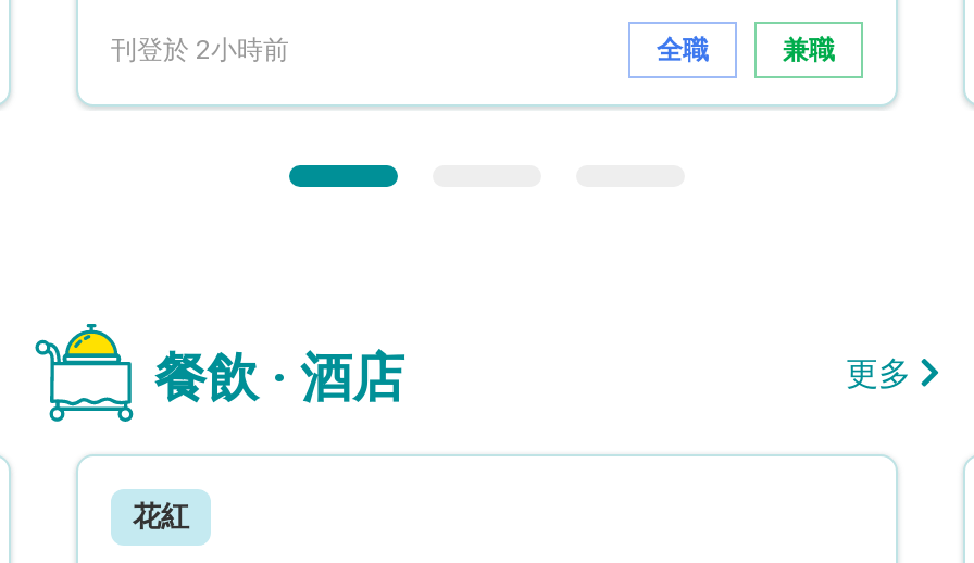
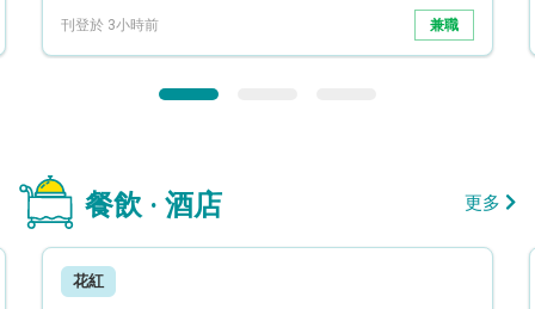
[111,34,709,64] 刊登於 2小時前 | 全職 -> [61,16,159,33] 刊登於 3小時前

